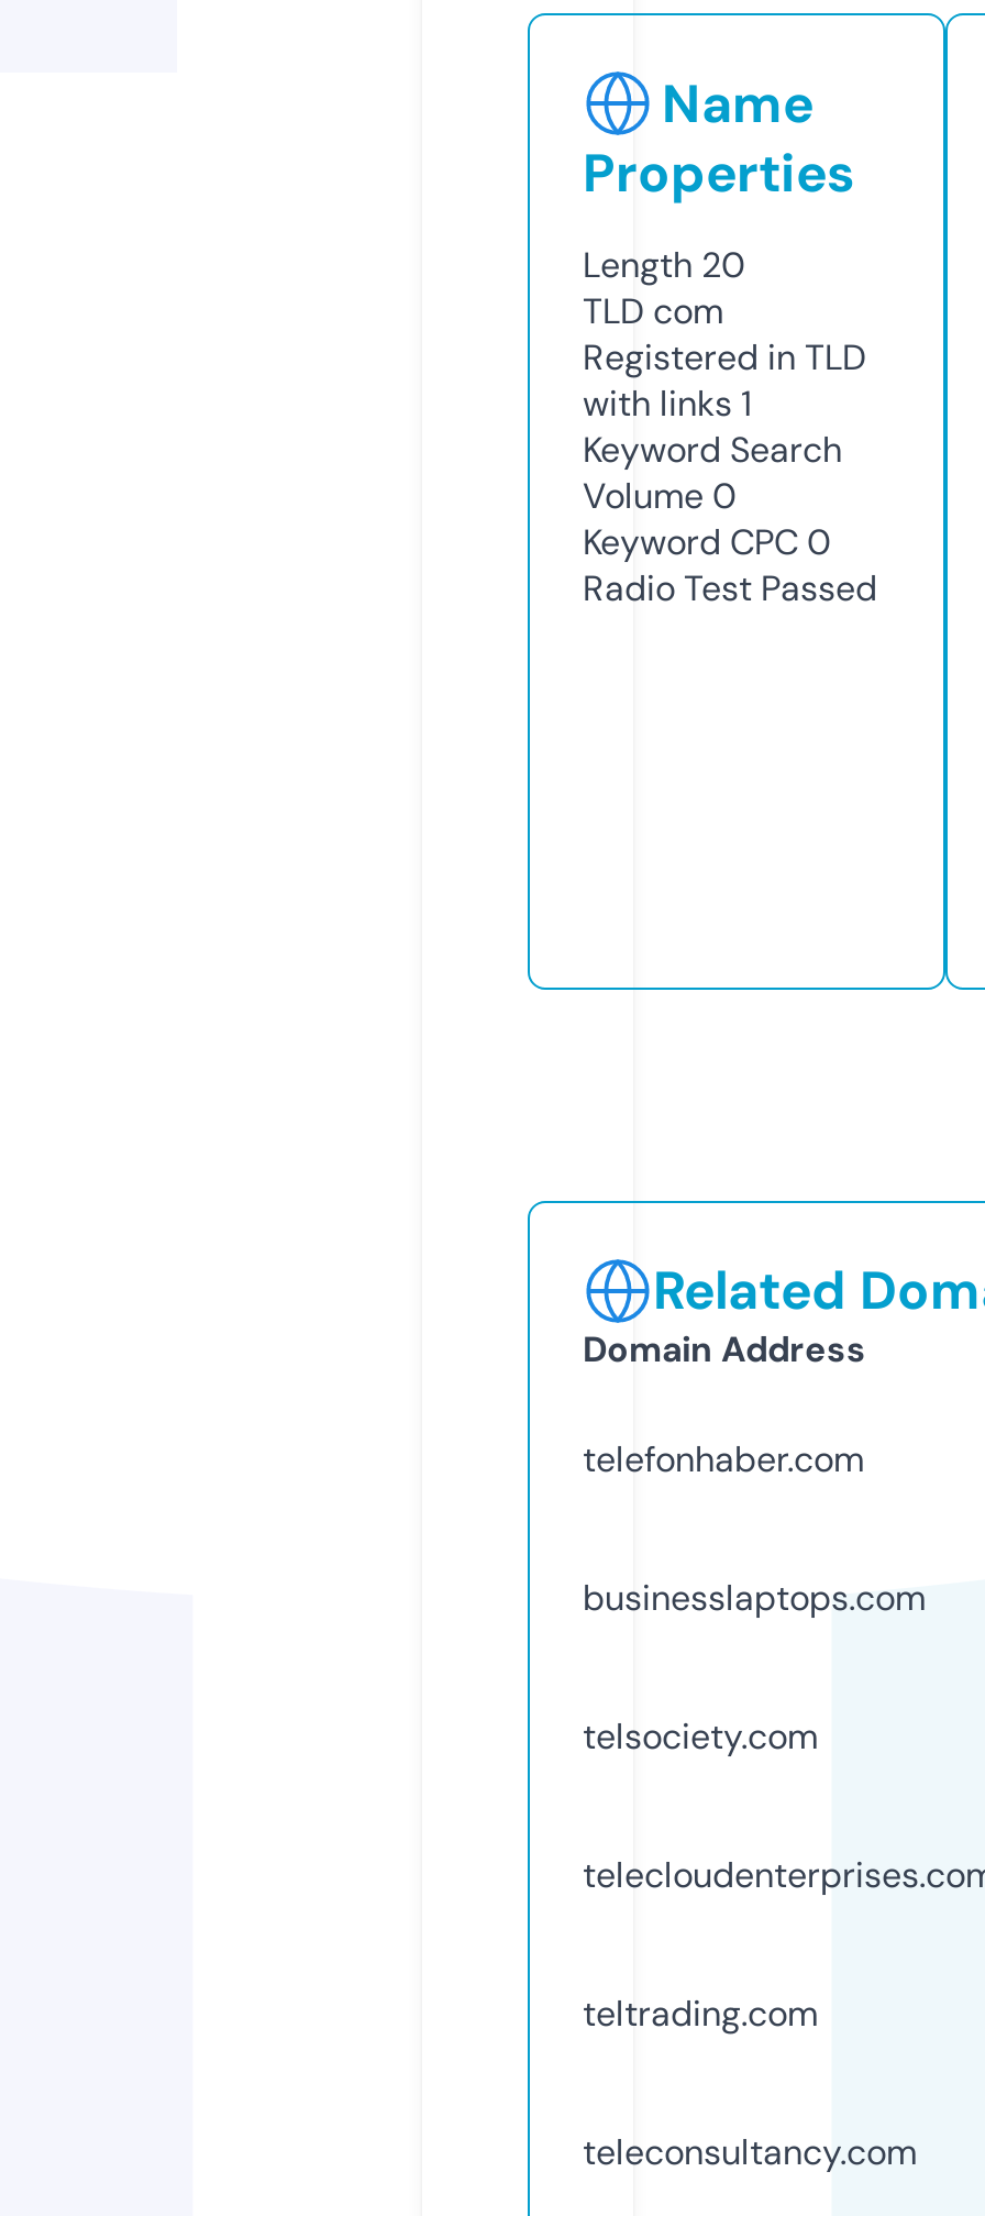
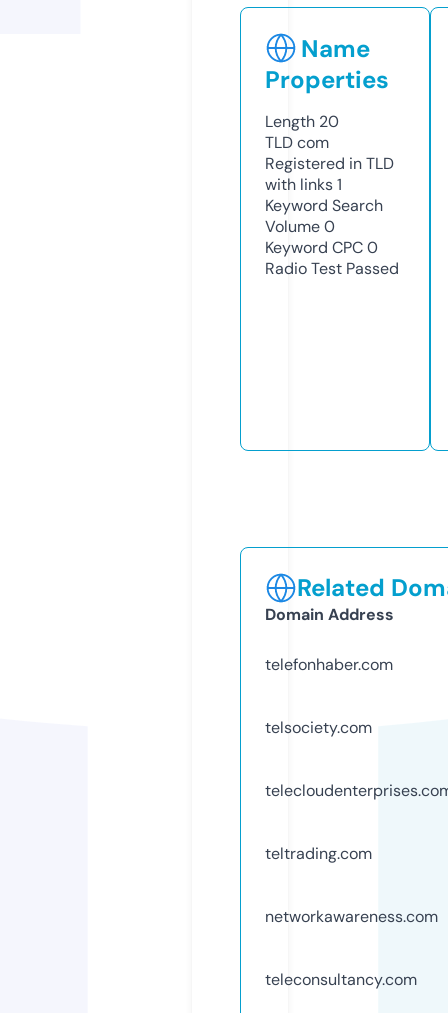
[583,1574,926,1621] businesslaptops.com -> none
moved [583,1713,818,2036] -> [265,717,372,864]: telsociety.com | teltrading.com
none -> [265,906,438,927] networkawareness.com

